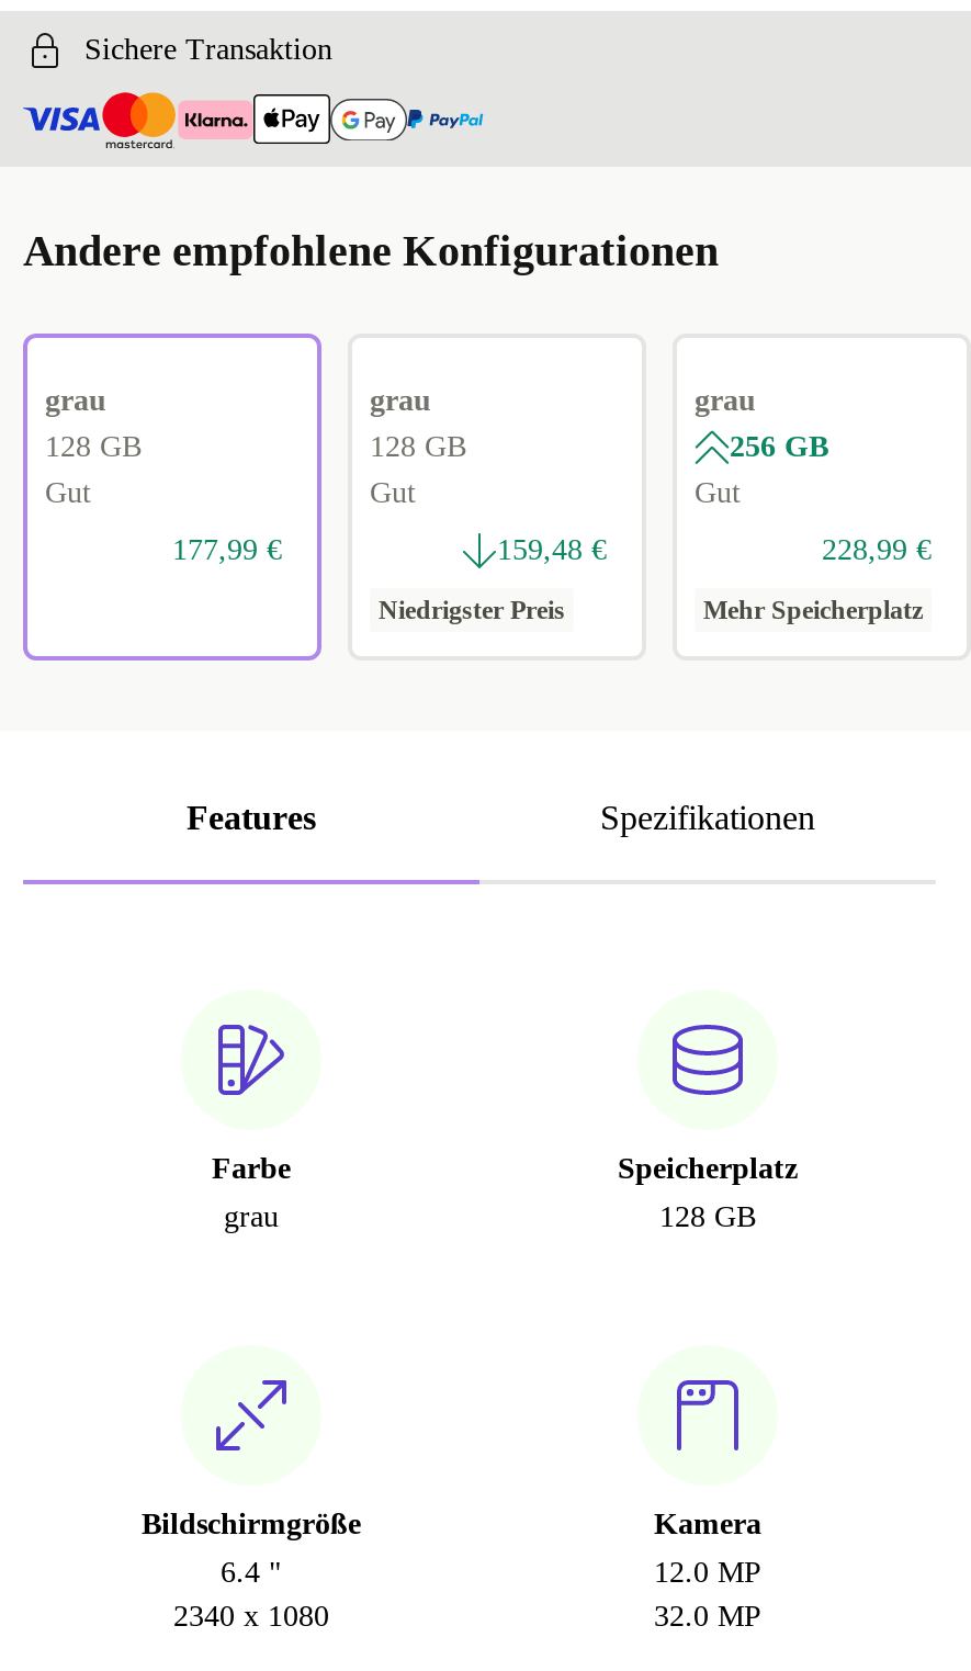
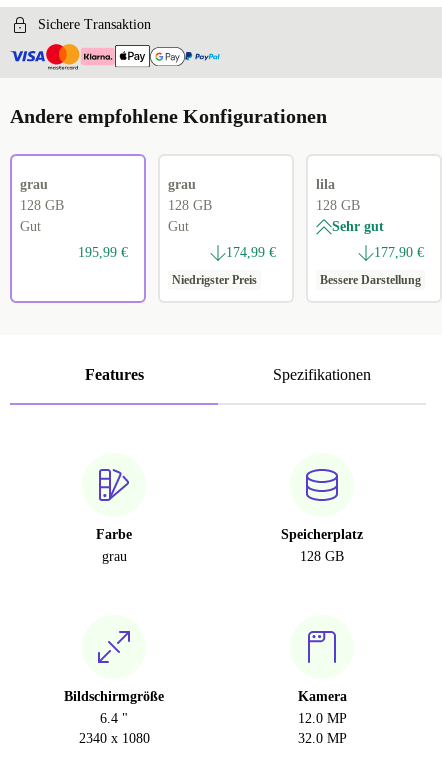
[695,384,828,510] grau | 256 GB | Gut -> [316,177,384,234] lila | 128 GB | Sehr gut
[172,534,282,567] 177,99 € -> [78,245,128,260] 195,99 €
[497,534,607,567] 159,48 € -> [226,245,276,260] 174,99 €
[822,534,932,567] 228,99 € -> [374,245,424,260] 177,90 €
[703,595,923,626] Mehr Speicherplatz -> [320,273,421,287] Bessere Darstellung

